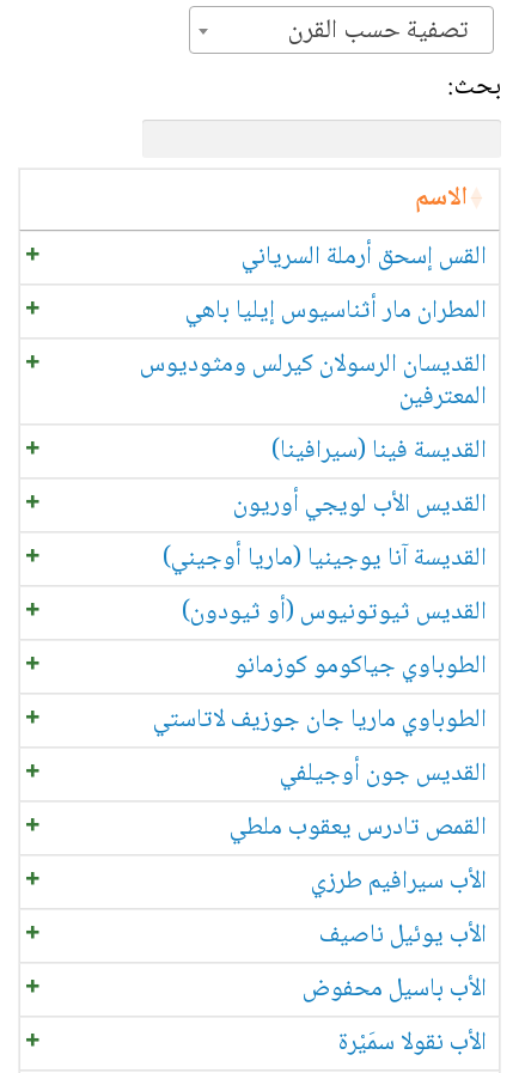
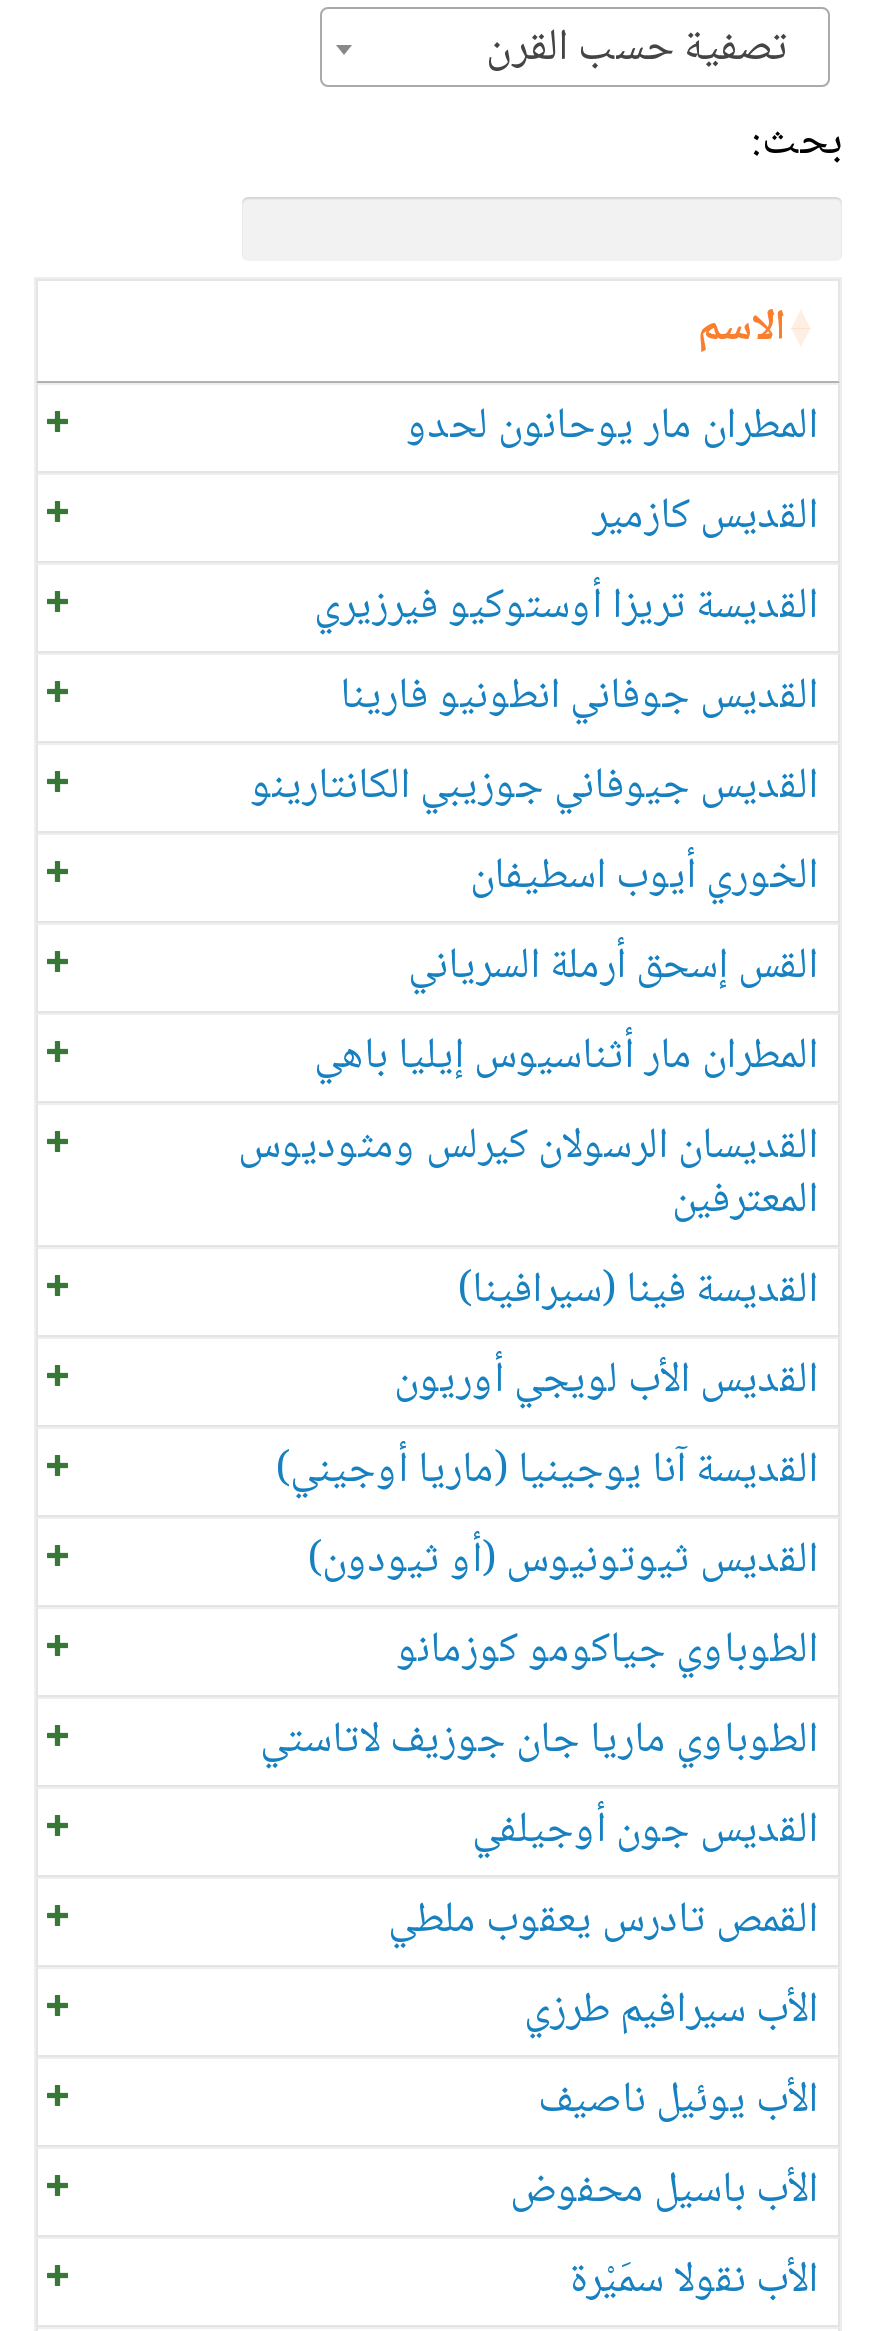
none -> [250,391,818,915] المطران مار يوحانون لحدو | القديس كازمير | القديسة تريزا أوستوكيو فيرزيري | القديس جوفاني انطونيو فارينا | القديس جيوفاني جوزيبي الكانتارينو | الخوري أيوب اسطيفان

